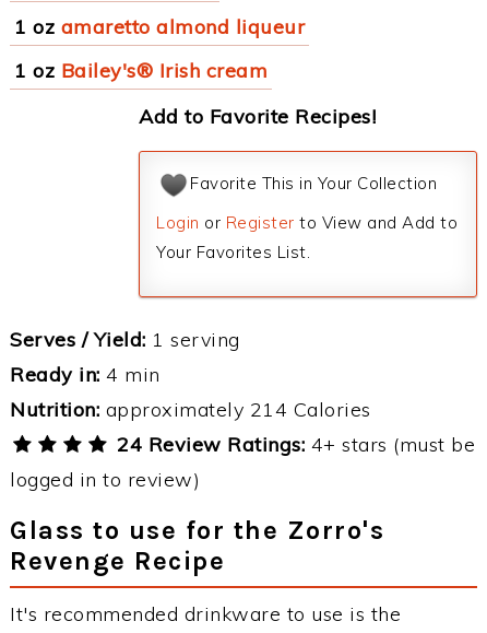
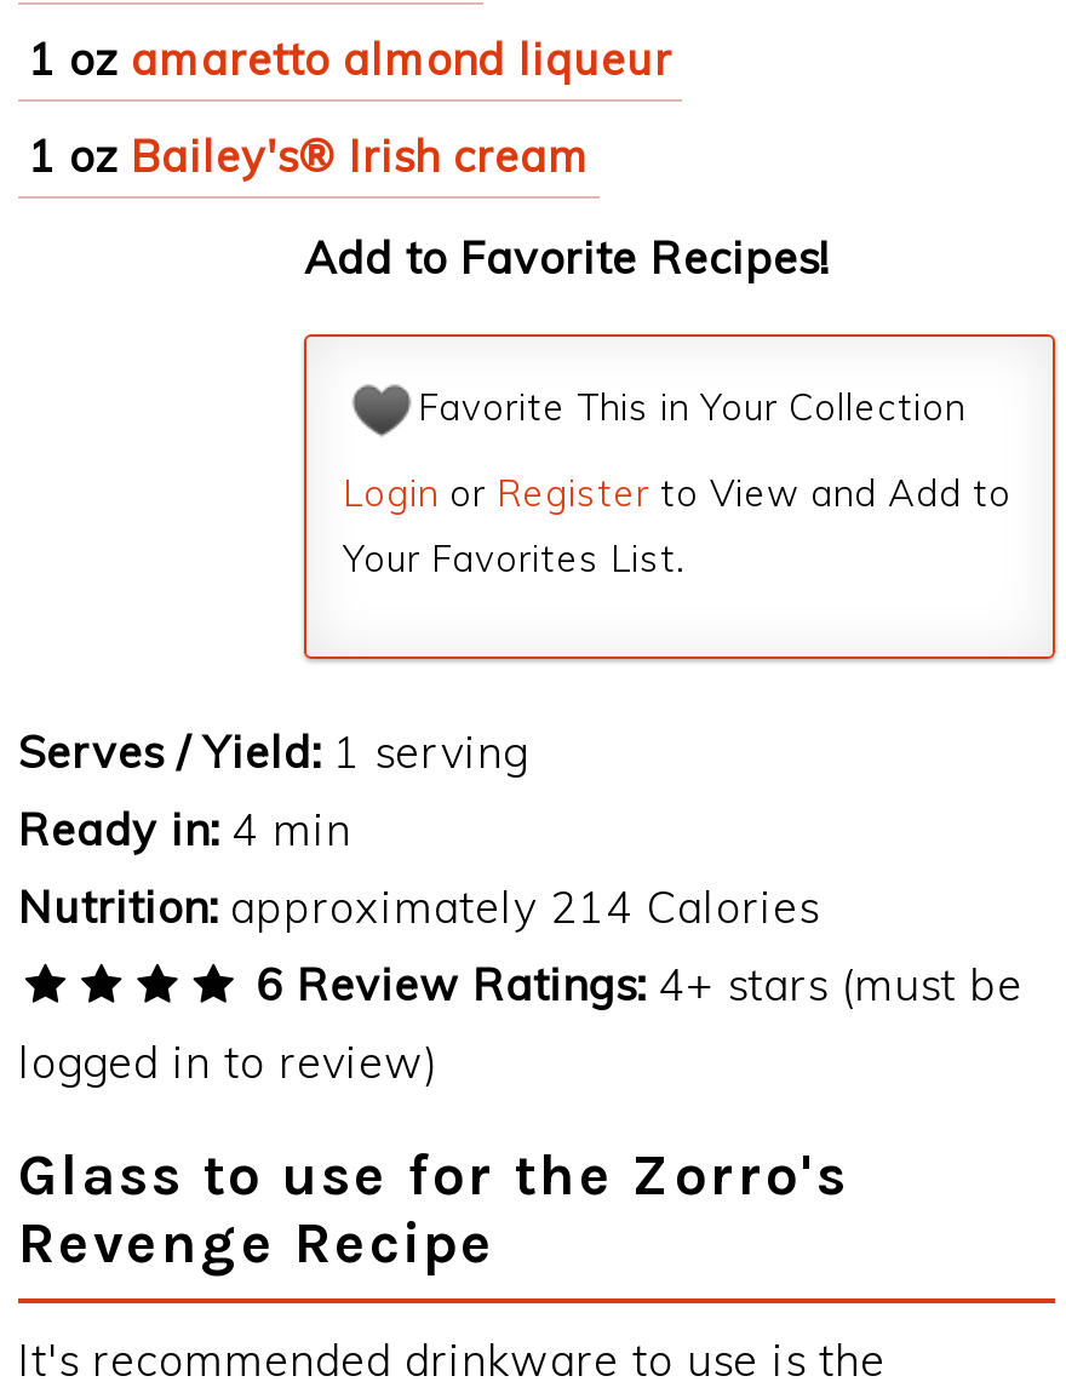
[111,432,475,457] 24 Review Ratings: 4+ stars (must be -> [243,957,1023,1013] 6 Review Ratings: 4+ stars (must be

